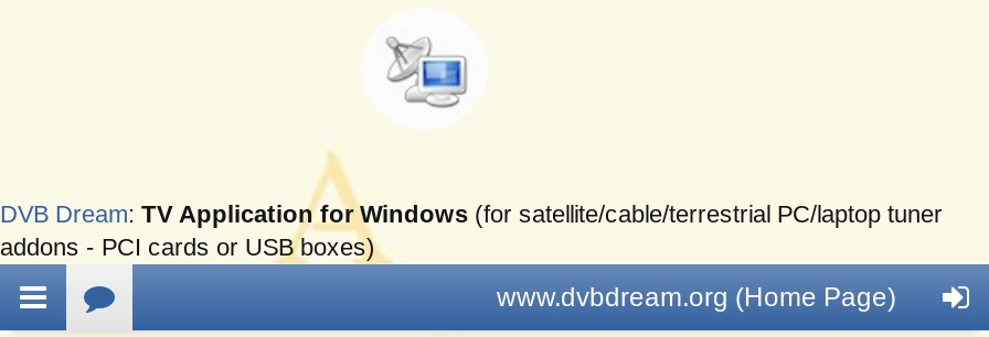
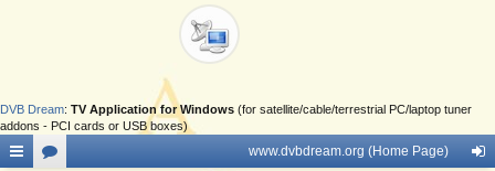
[391,40,468,110] [image] -> [194,23,240,64] [image]

